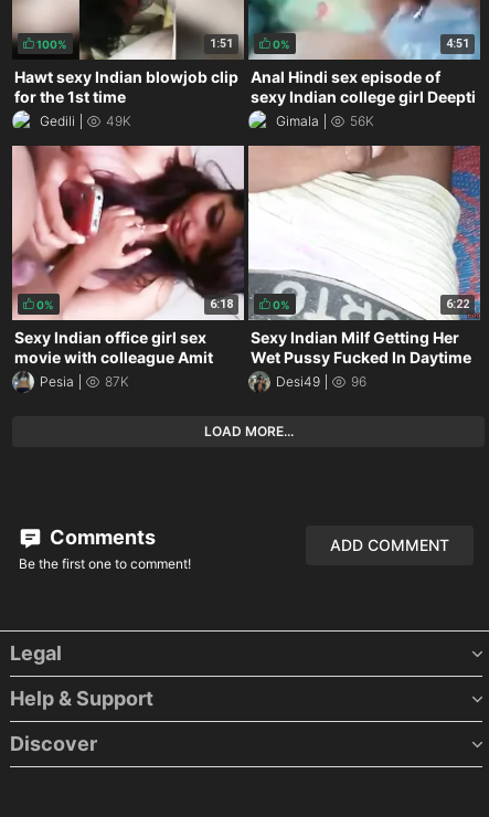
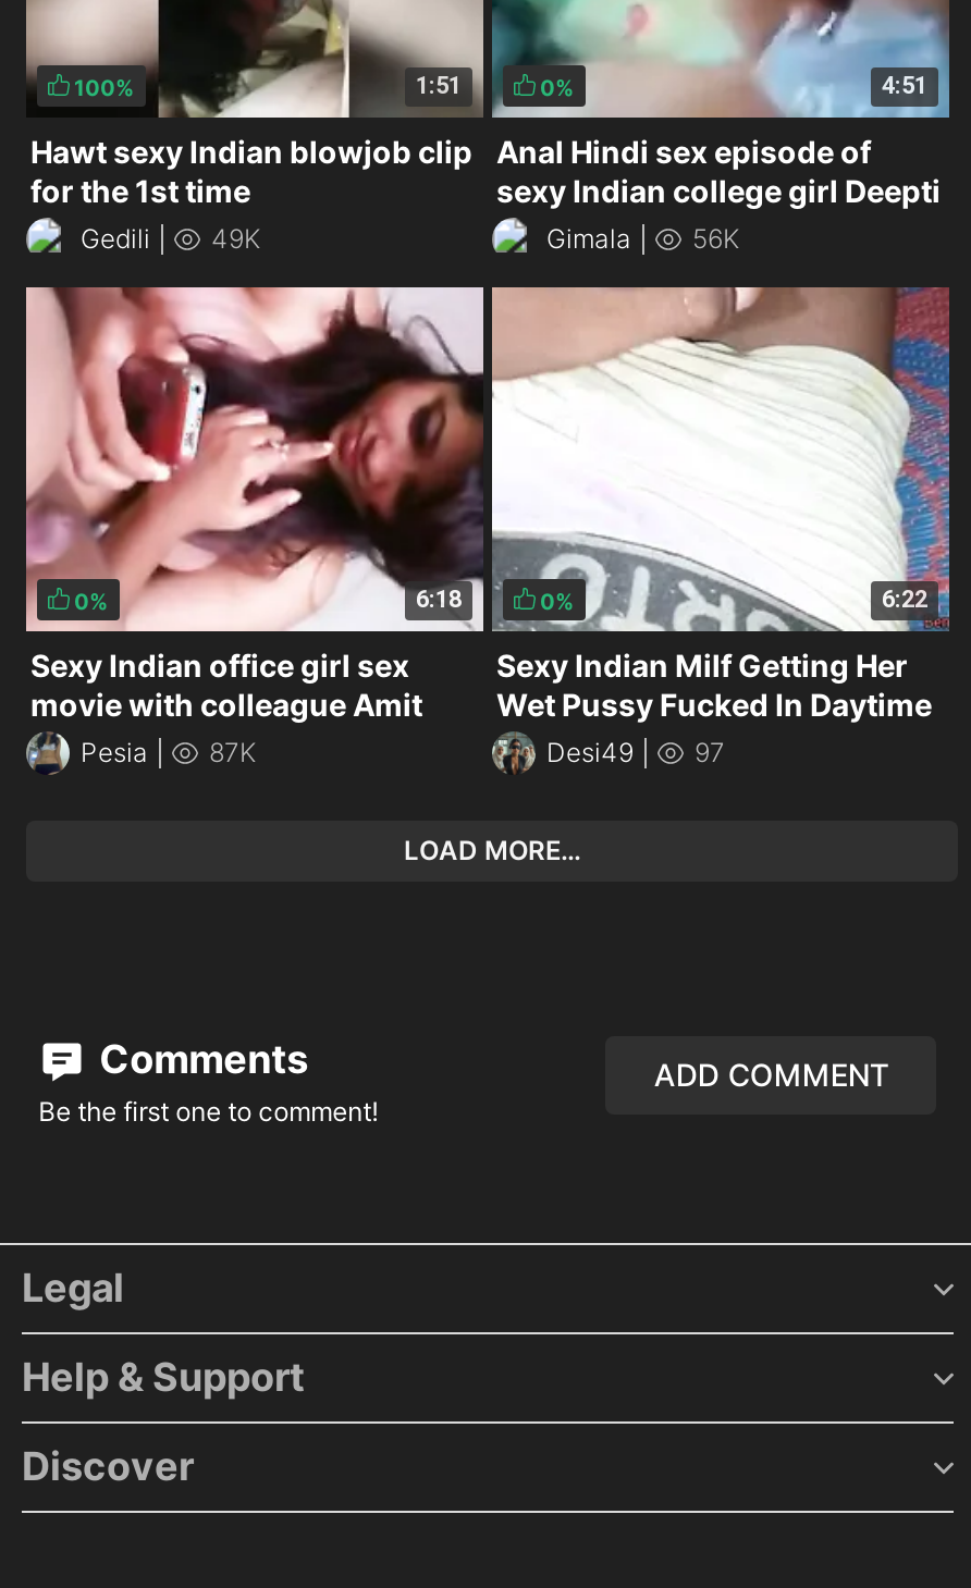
[276,373,366,390] Desi49 96 -> [546,736,725,768] Desi49 97

